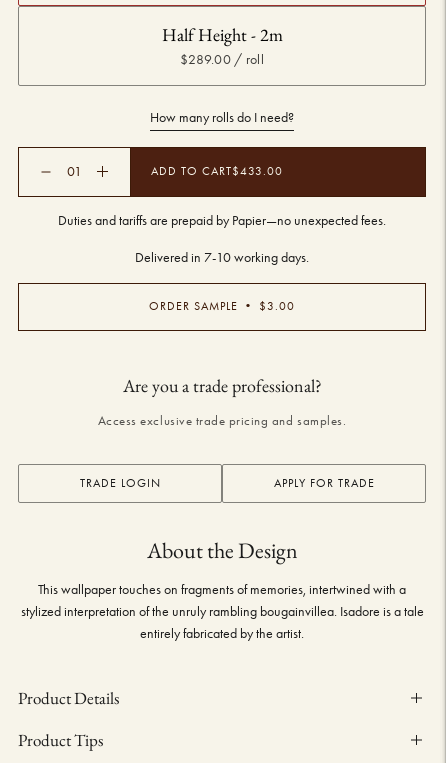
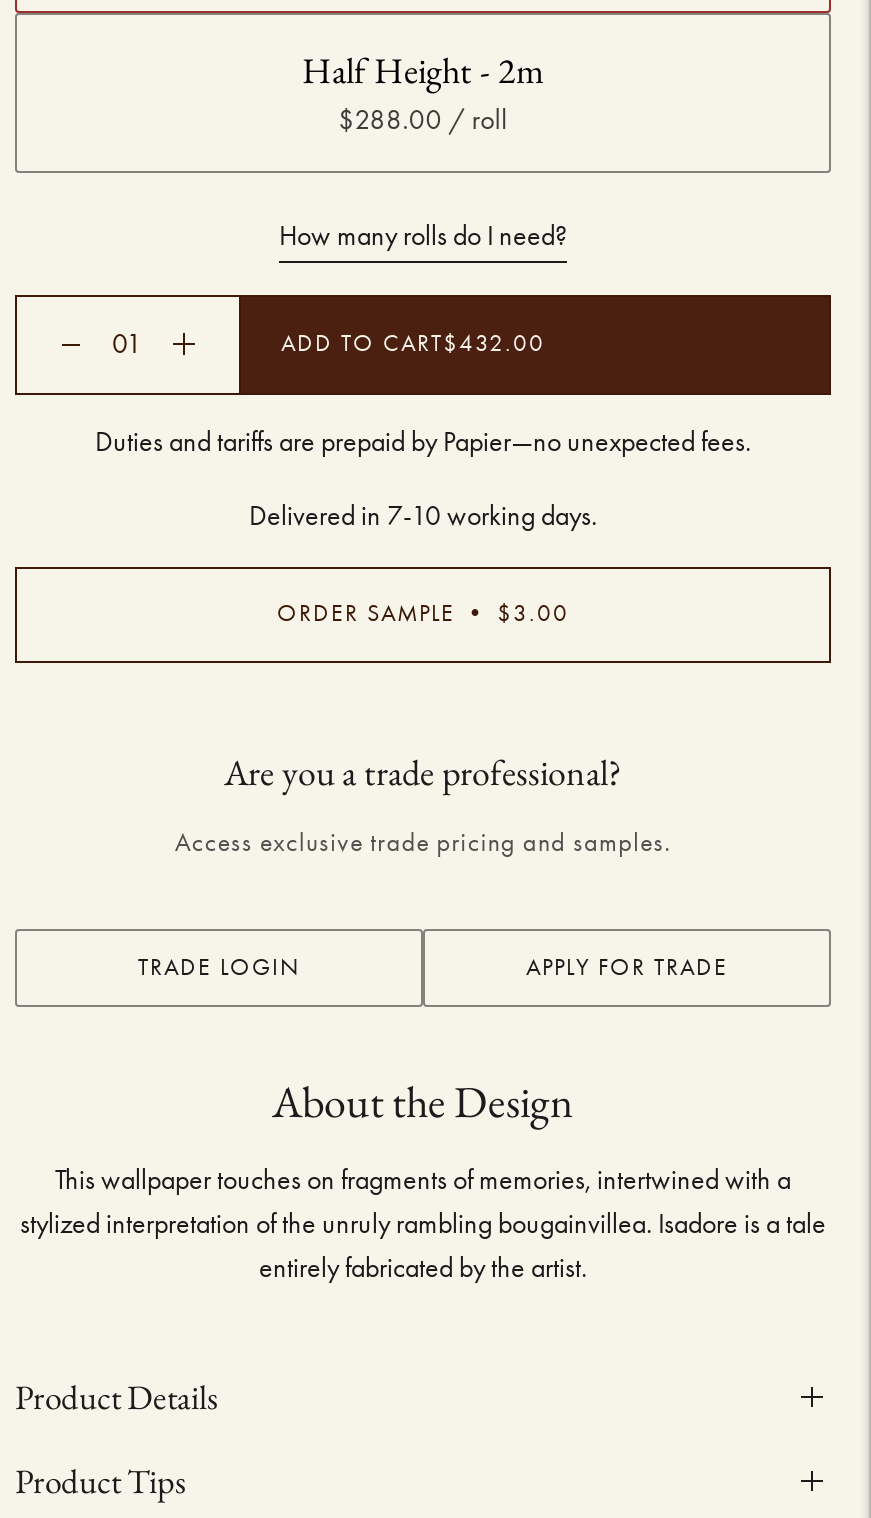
[180,51,264,68] $289.00 / roll -> [338,103,508,137] $288.00 / roll
[151,164,283,178] ADD TO CART$433.00 -> [281,330,545,358] ADD TO CART$432.00

